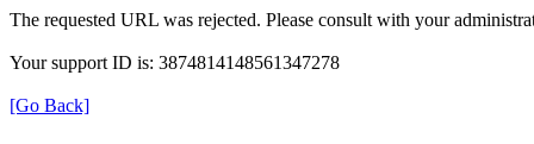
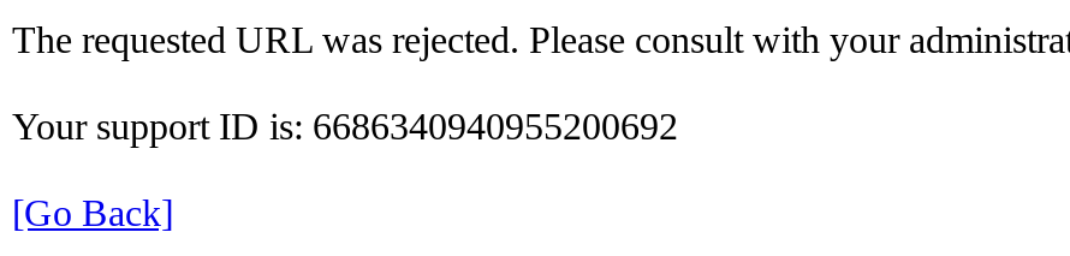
[10,52,340,73] Your support ID is: 3874814148561347278 -> [12,106,678,147] Your support ID is: 6686340940955200692

